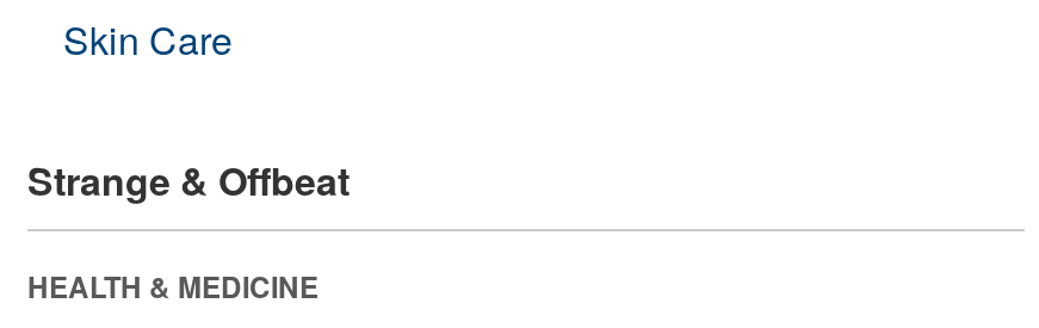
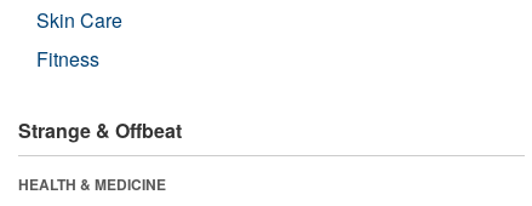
none -> [36,45,99,72] Fitness

